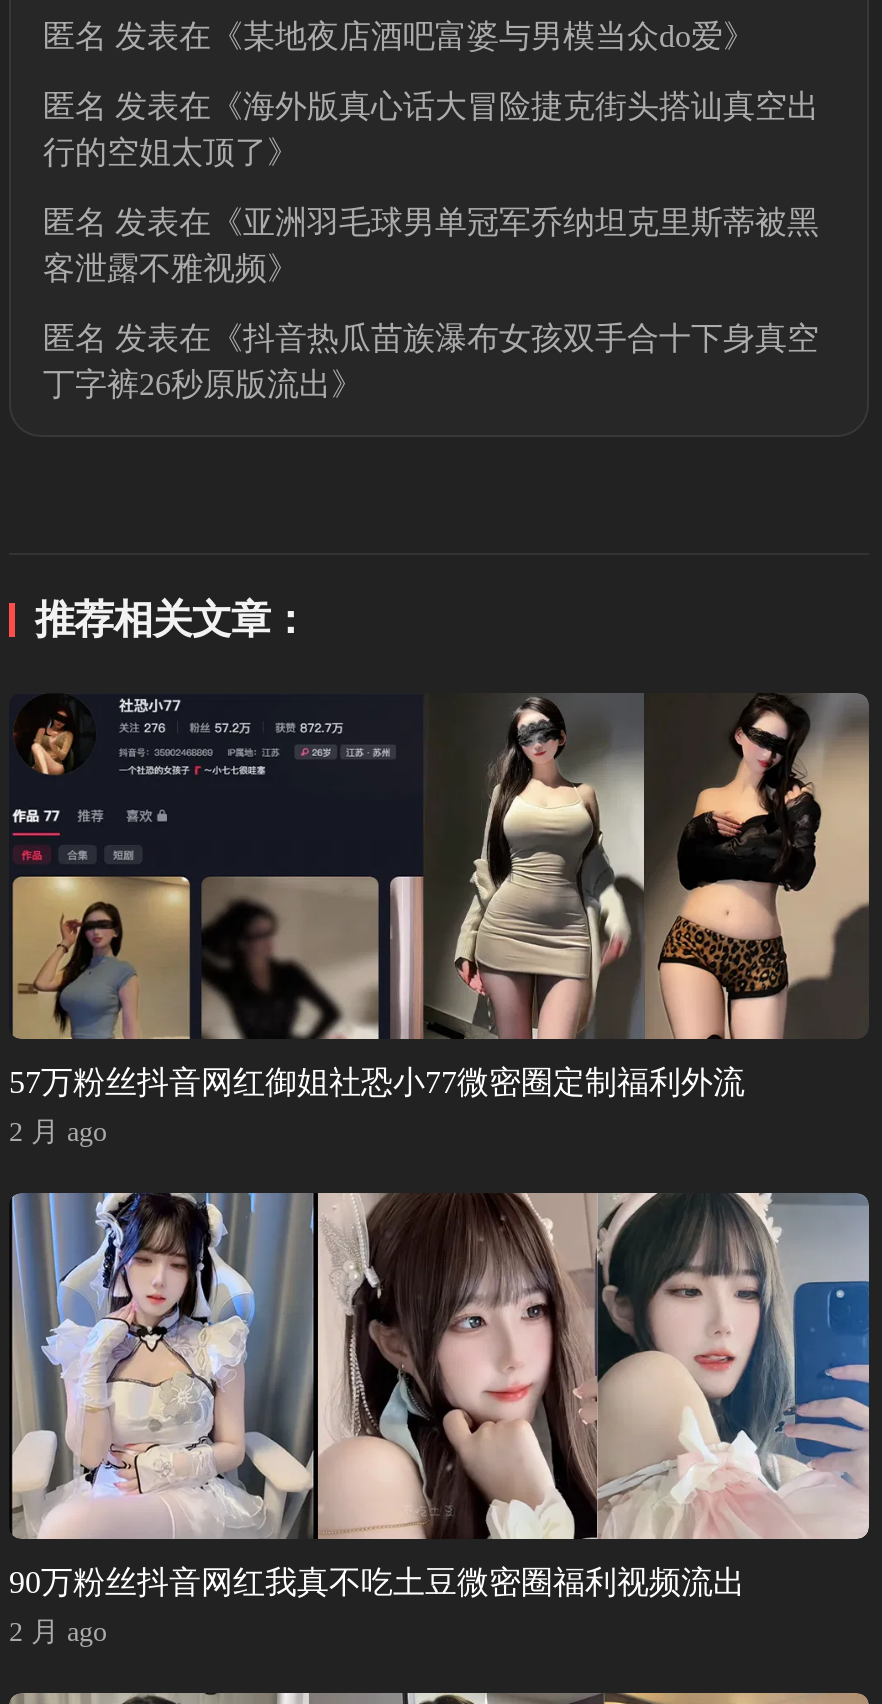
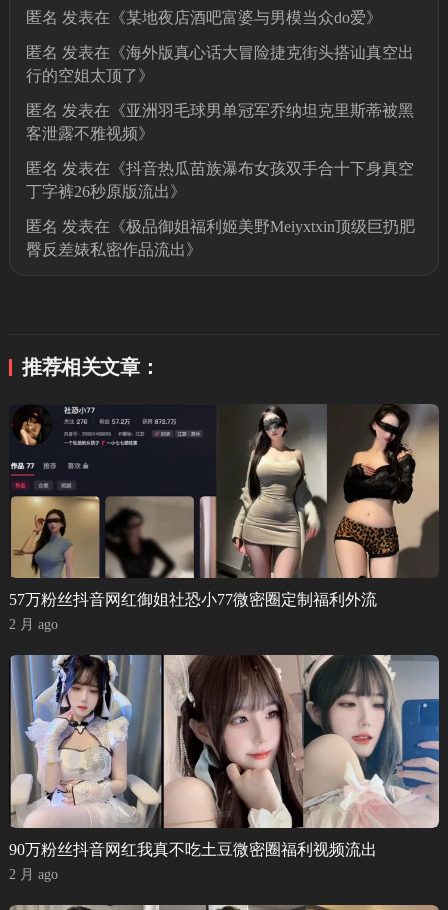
none -> [26,218,415,258] 匿名发表在《极品御姐福利姬美野Meiyxtxin顶级巨扔肥 | 臀反差婊私密作品流出》

